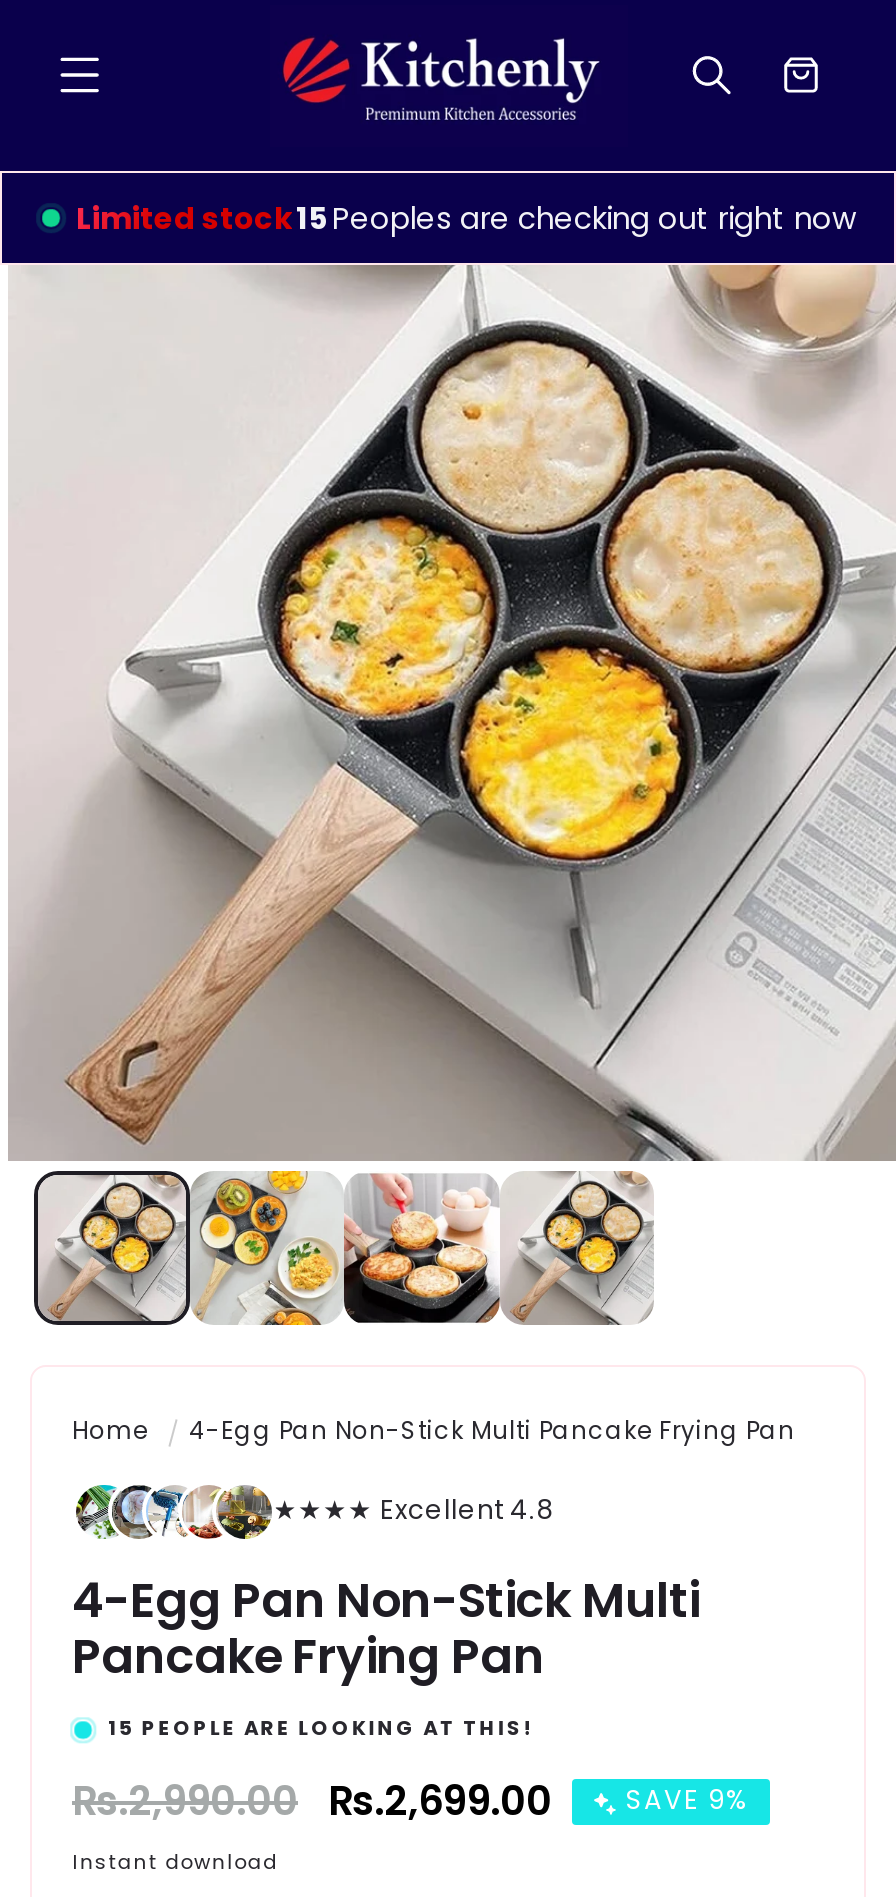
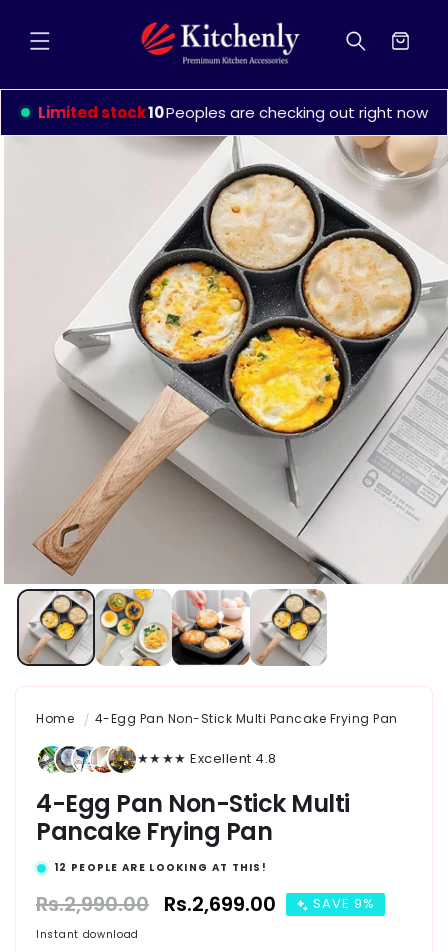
[76,196,856,238] Limited stock 15 Peoples are checking out right now -> [38,102,428,123] Limited stock 10 Peoples are checking out right now
[108,1713,534,1743] 15 PEOPLE ARE LOOKING AT THIS! -> [54,860,267,875] 12 PEOPLE ARE LOOKING AT THIS!

